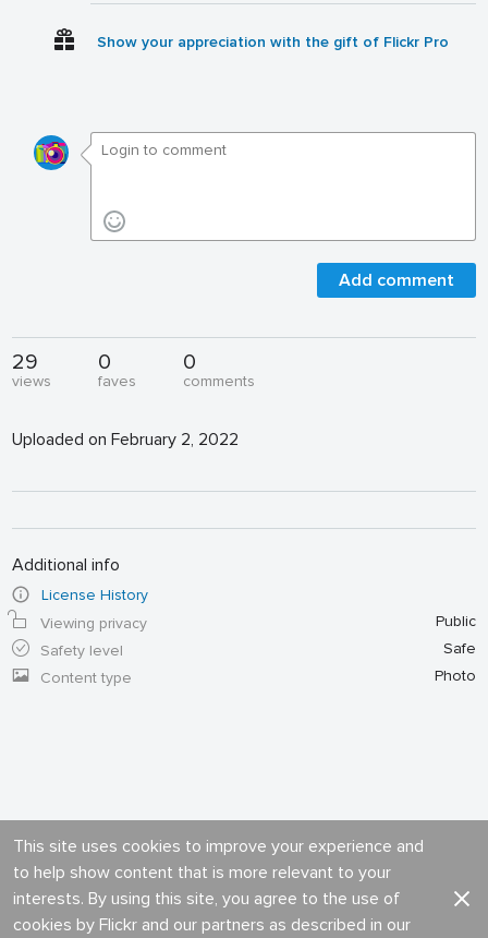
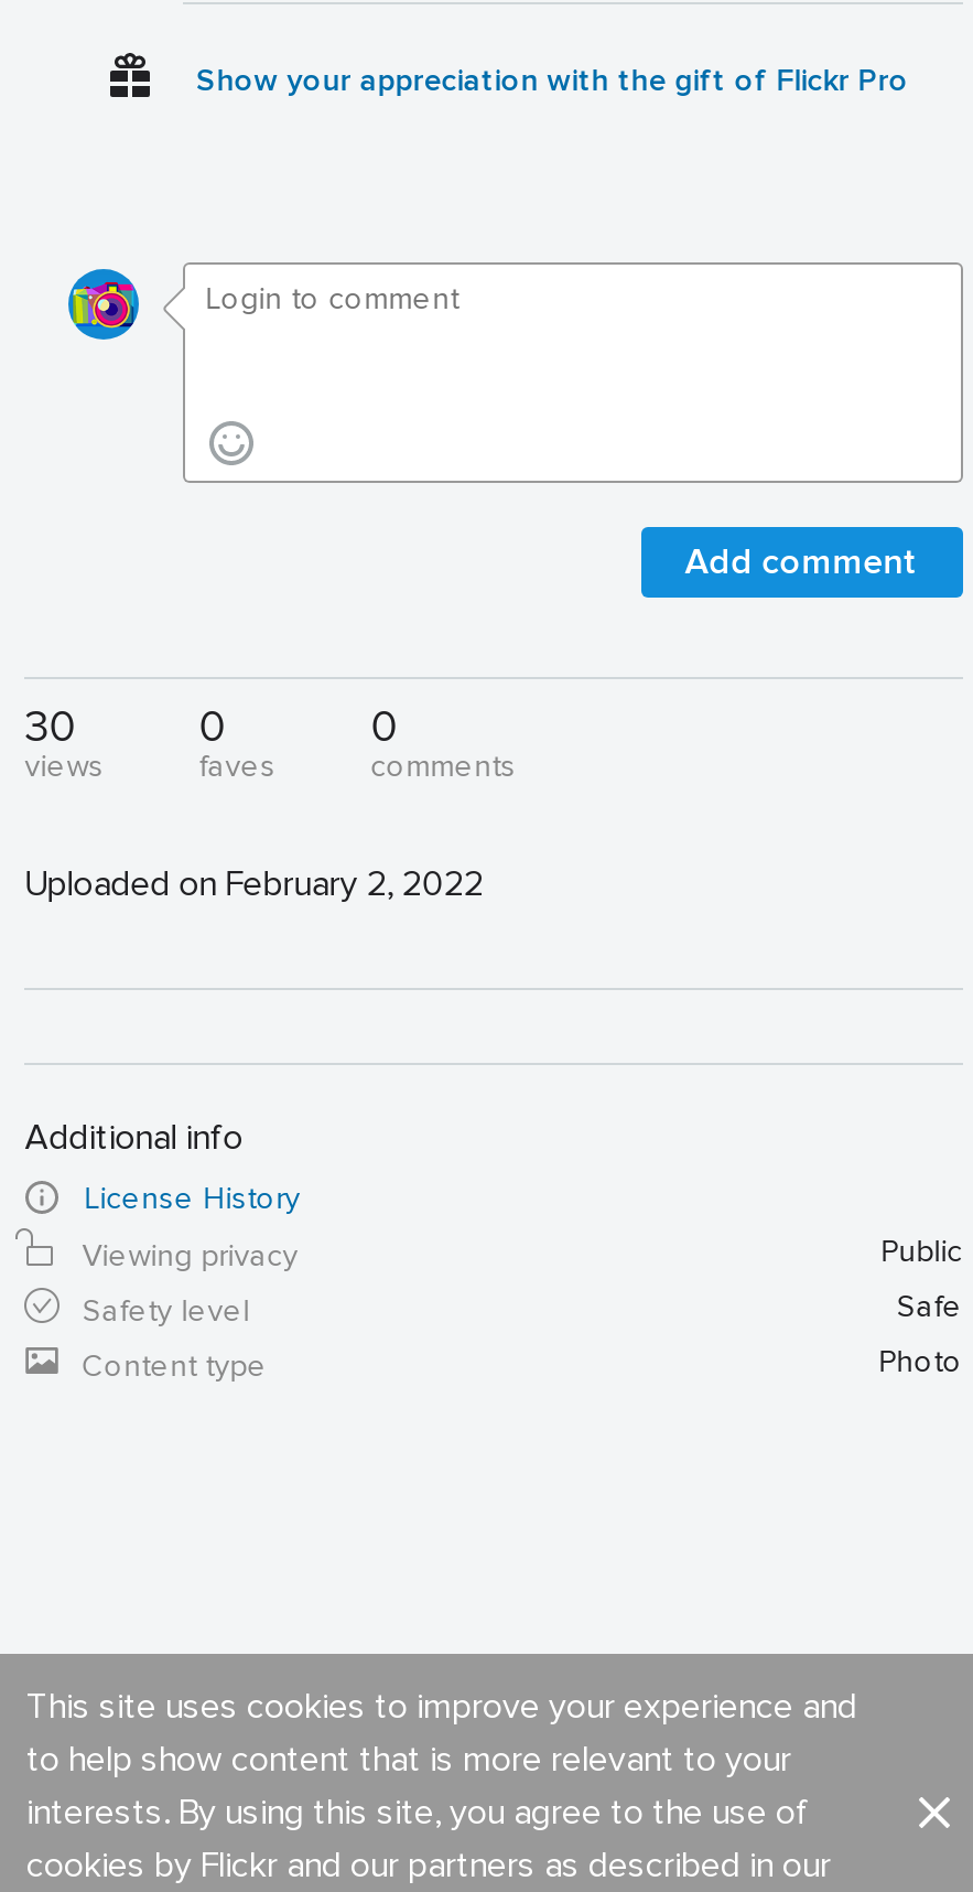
[12,349,38,375] 29 -> [25,701,75,754] 30

